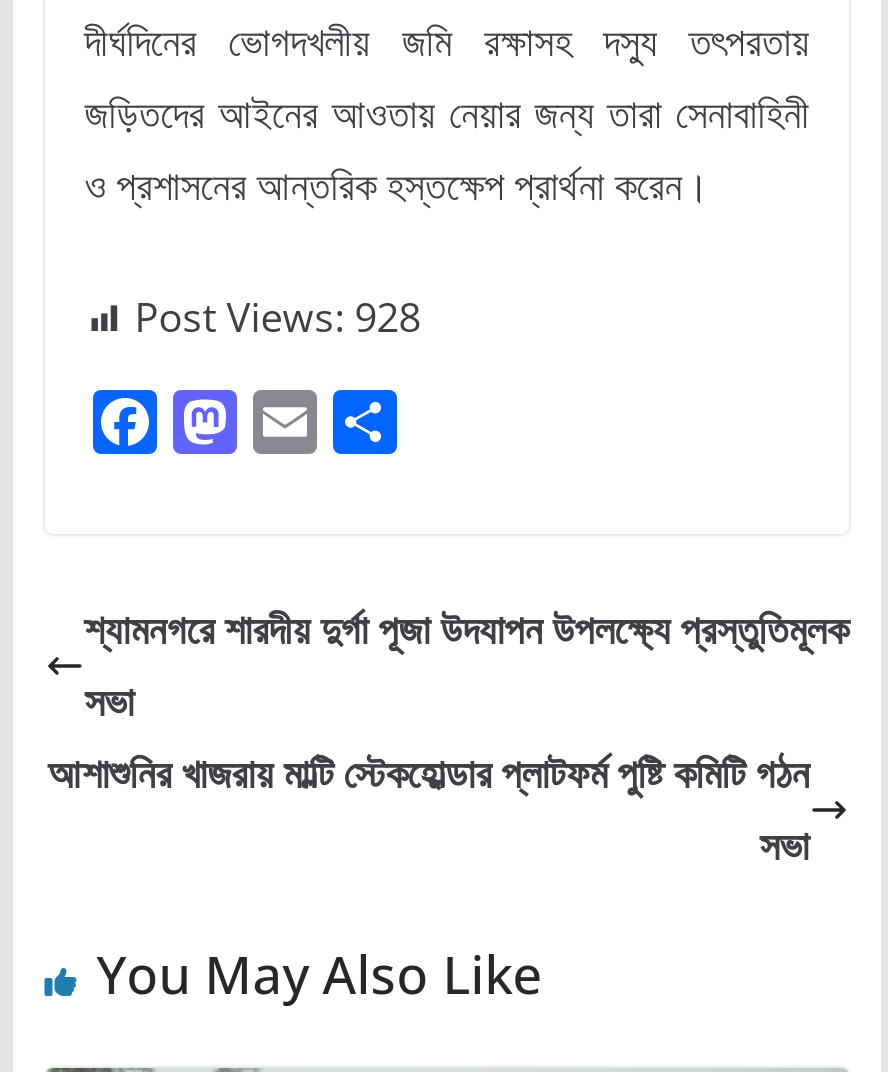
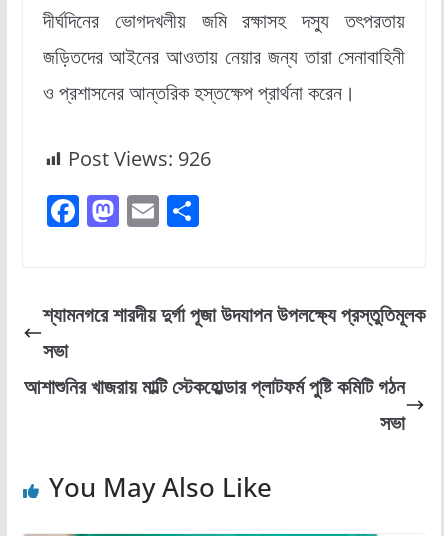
[134,290,420,344] Post Views: 928 -> [68,145,211,172] Post Views: 926

